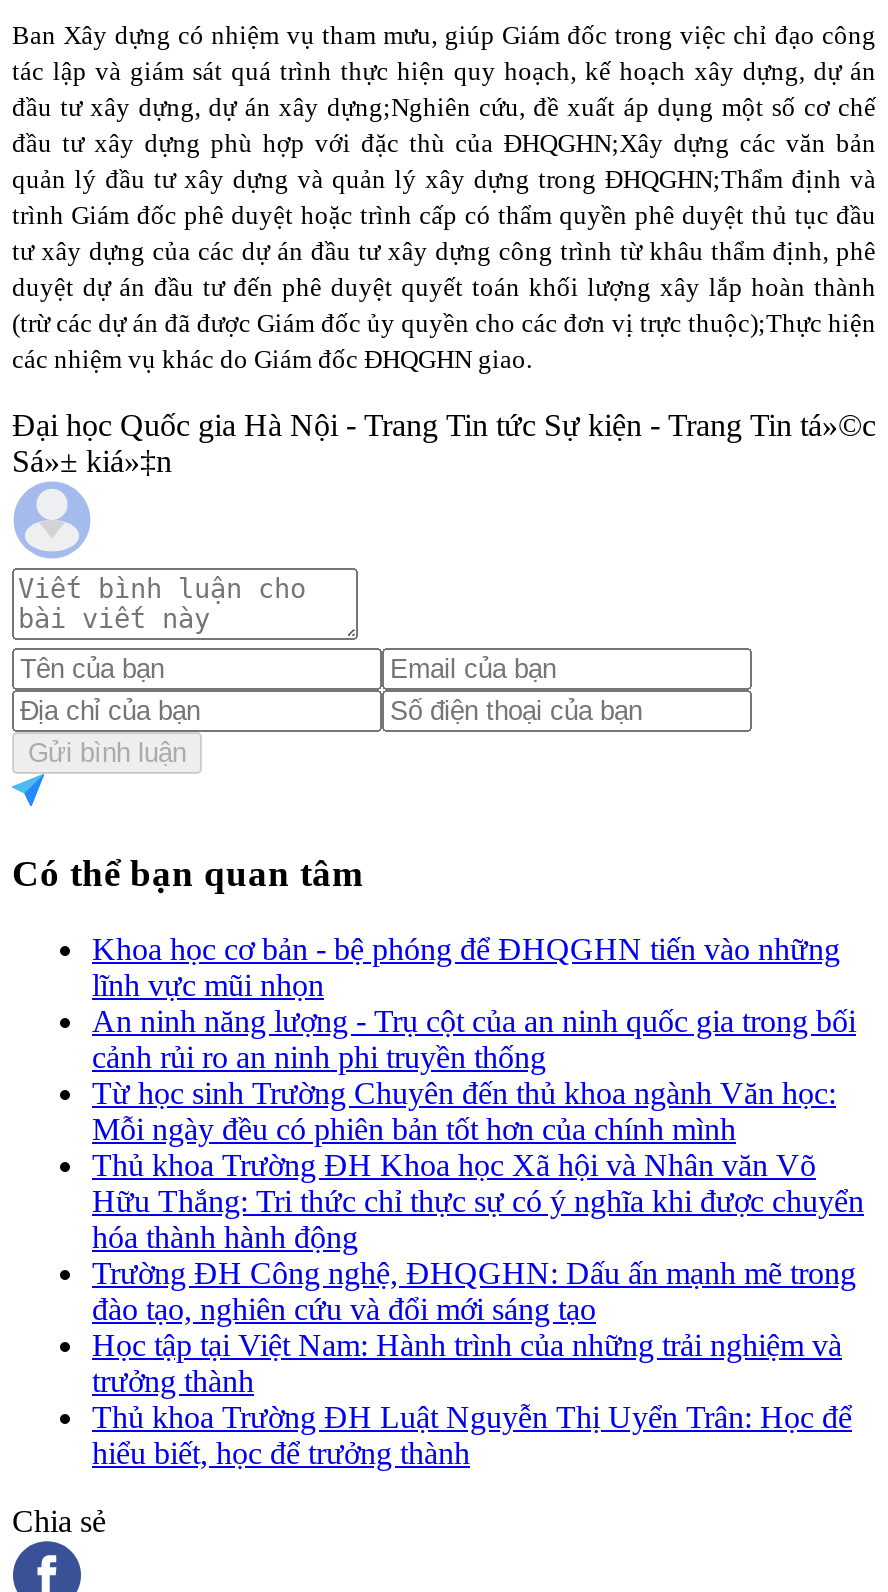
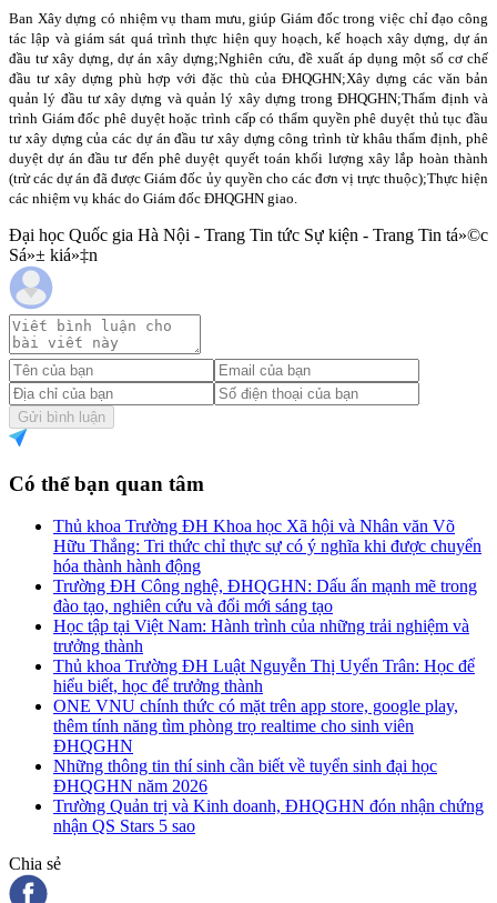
[92,932,856,1146] Khoa học cơ bản - bệ phóng để ĐHQGHN tiến vào những | lĩnh vực mũi nhọn | An ninh năng lượng - Trụ cột của an ninh quốc gia trong bối | cảnh rủi ro an ninh phi truyền thống | Từ học sinh Trường Chuyên đến thủ khoa ngành Văn học: | Mỗi ngày đều có phiên bản tốt hơn của chính mình -> none
moved [92,1148,864,1470] -> [53,517,481,696]: Thủ khoa Trường ĐH Khoa học Xã hội và Nhân văn Võ | Hữu Thắng: Tri thức chỉ thực sự có ý nghĩa khi được chuyển | hóa thành hành động | ... | Thủ khoa Trường ĐH Luật Nguyễn Thị Uyển Trân: Học để | hiểu biết, học để trưởng thành
none -> [53,697,484,835] ONE VNU chính thức có mặt trên app store, google play, | thêm tính năng tìm phòng trọ realtime cho sinh viên | ĐHQGHN | Những thông tin thí sinh cần biết về tuyển sinh đại học | ĐHQGHN năm 2026 | Trường Quản trị và Kinh doanh, ĐHQGHN đón nhận chứng | nhận QS Stars 5 sao

